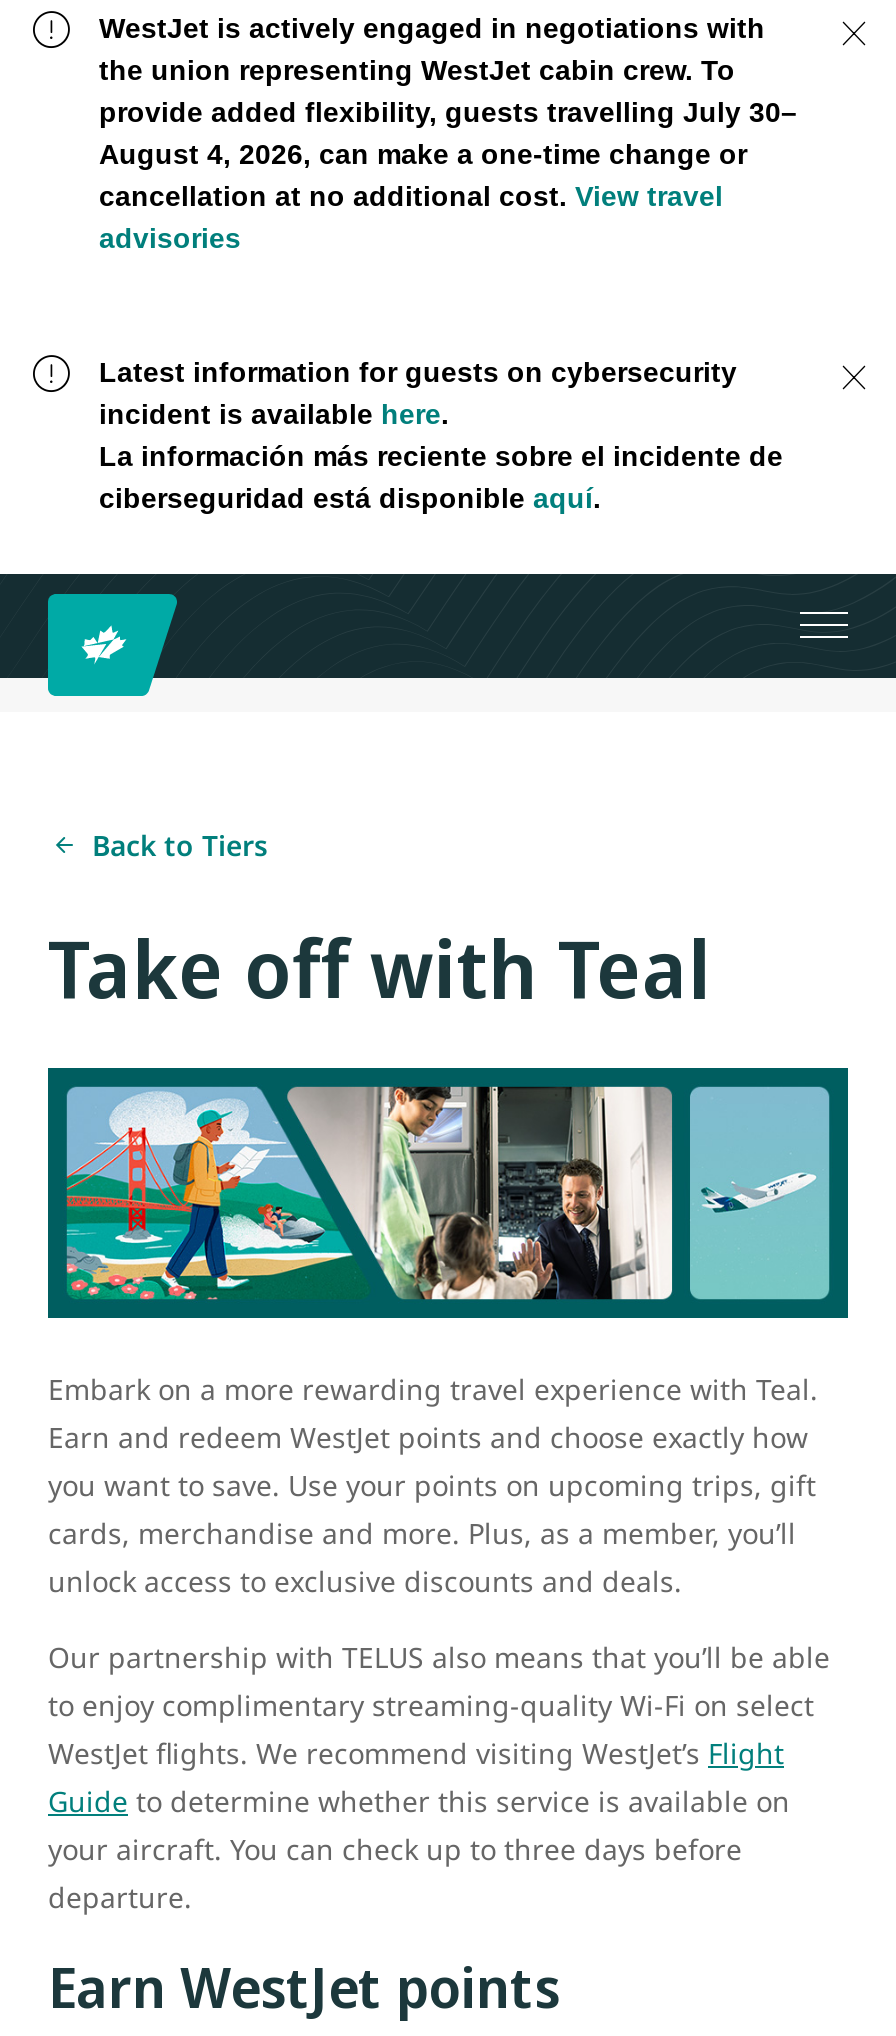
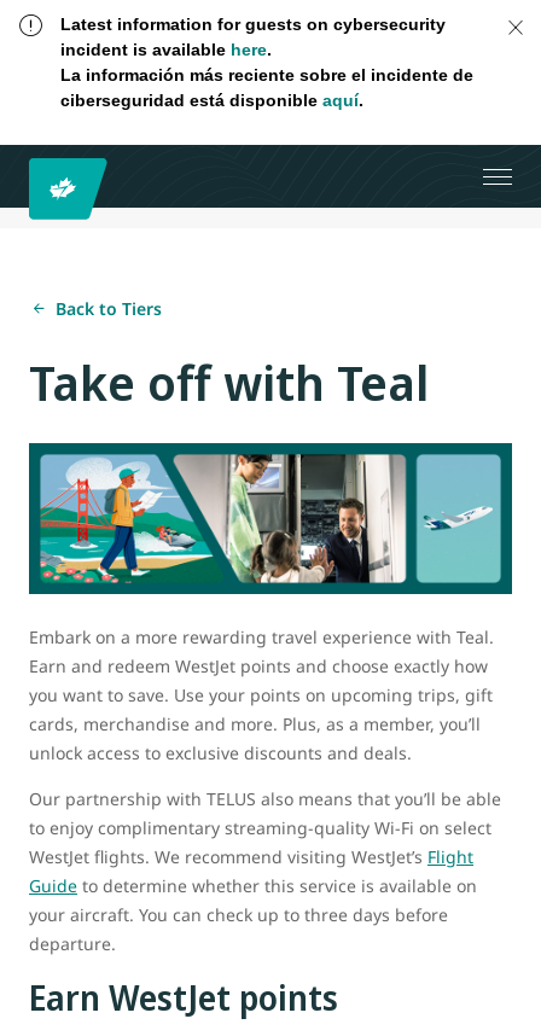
[99,12,797,254] WestJet is actively engaged in negotiations with | the union representing WestJet cabin crew. To | provide added flexibility, guests travelling July 30– | August 4, 2026, can make a one-time change or | cancellation at no additional cost. View travel | advisories -> none

